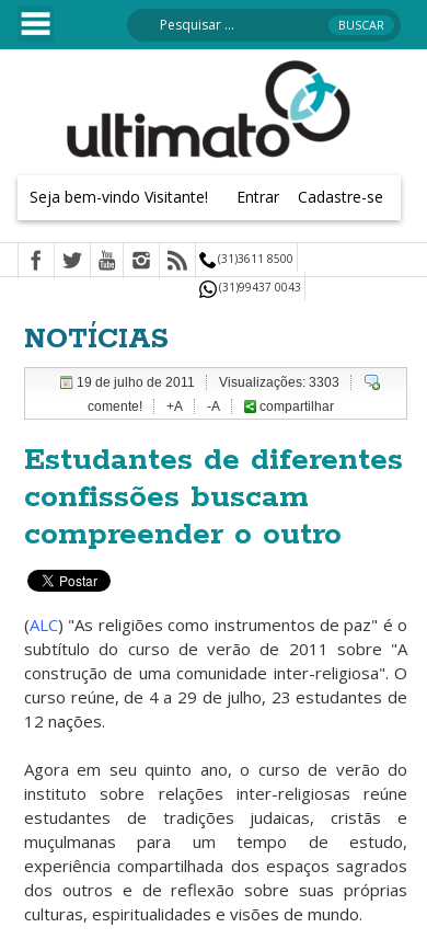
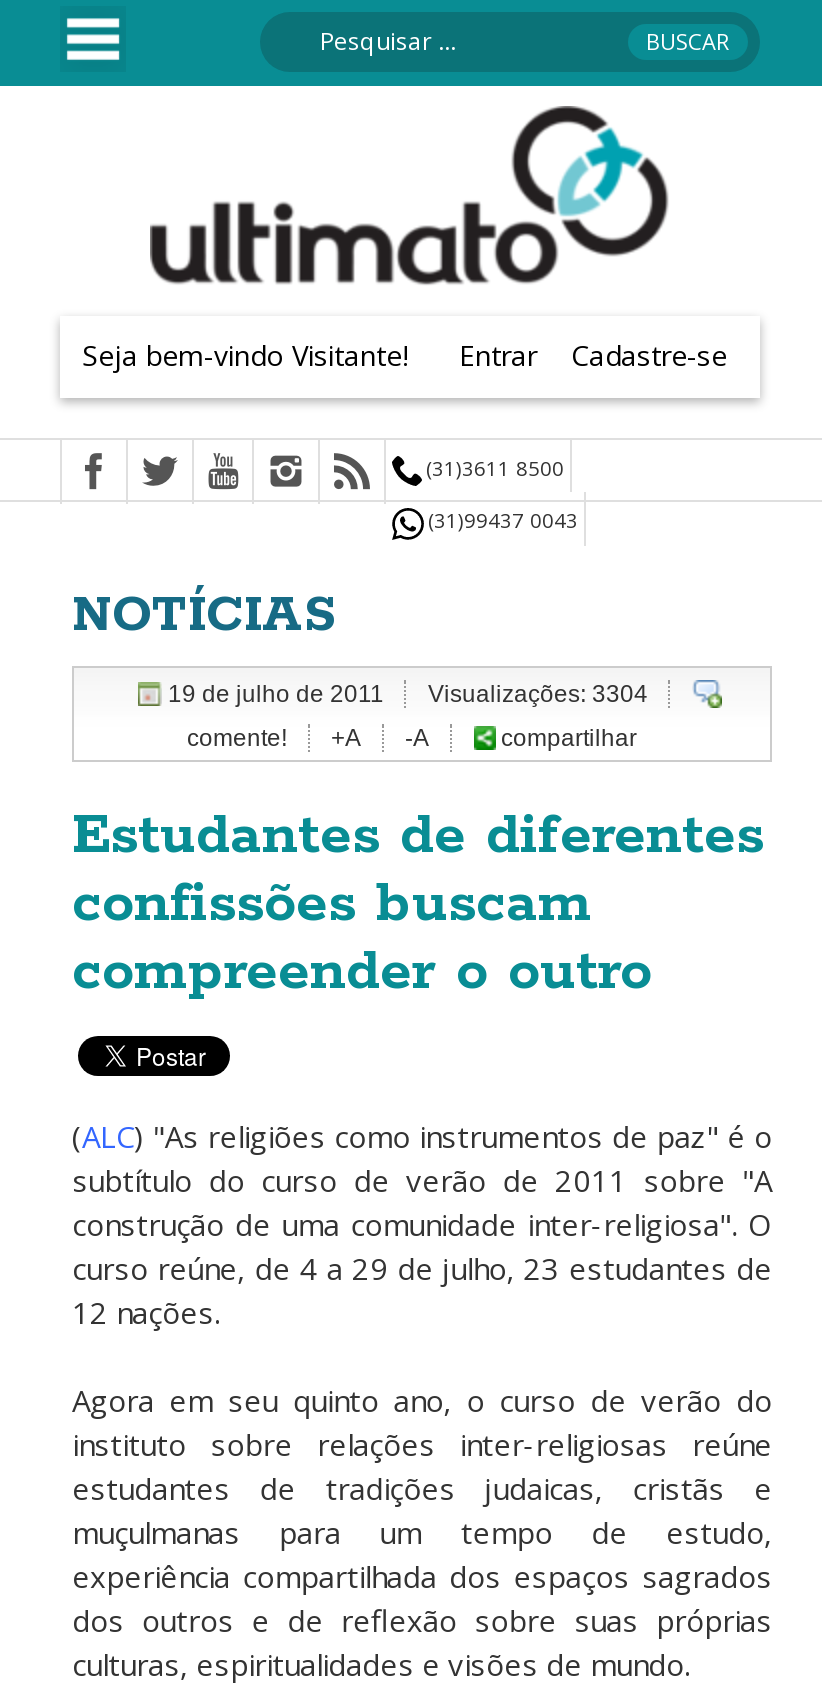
[219,374,339,390] Visualizações: 3303 -> [428,679,648,707] Visualizações: 3304

